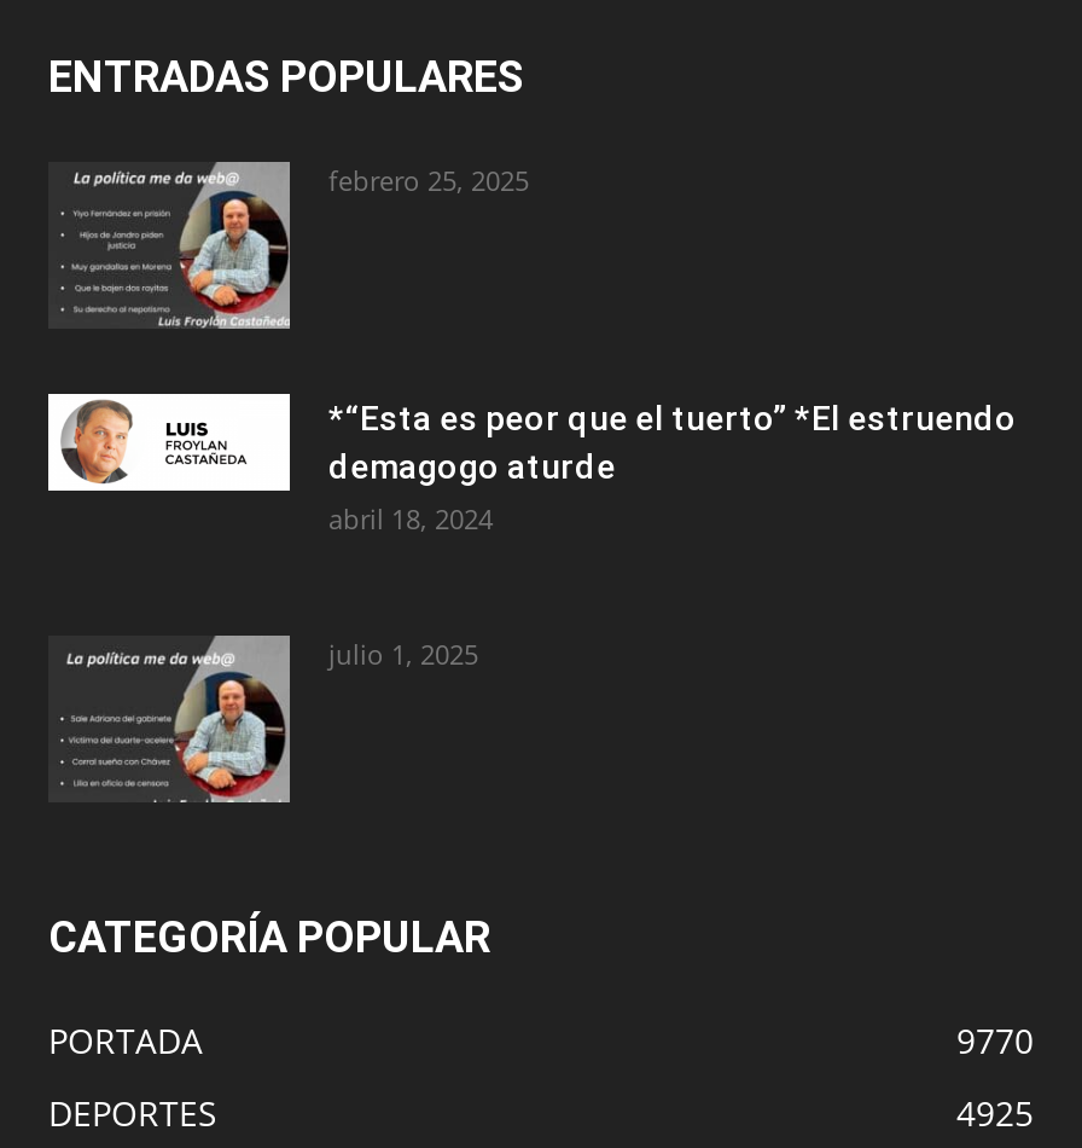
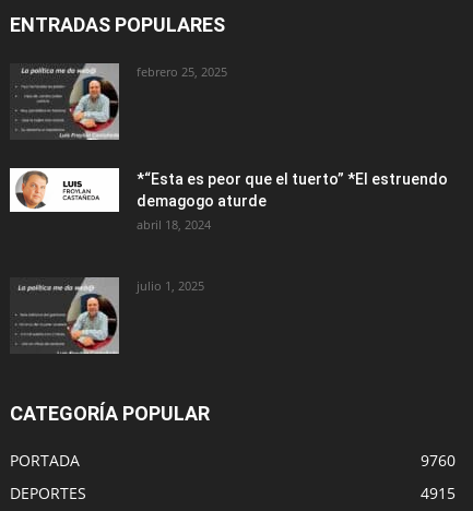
[956,1017,1034,1063] 9770 -> [421,450,456,471] 9760
[956,1090,1034,1136] 4925 -> [421,483,456,503] 4915

